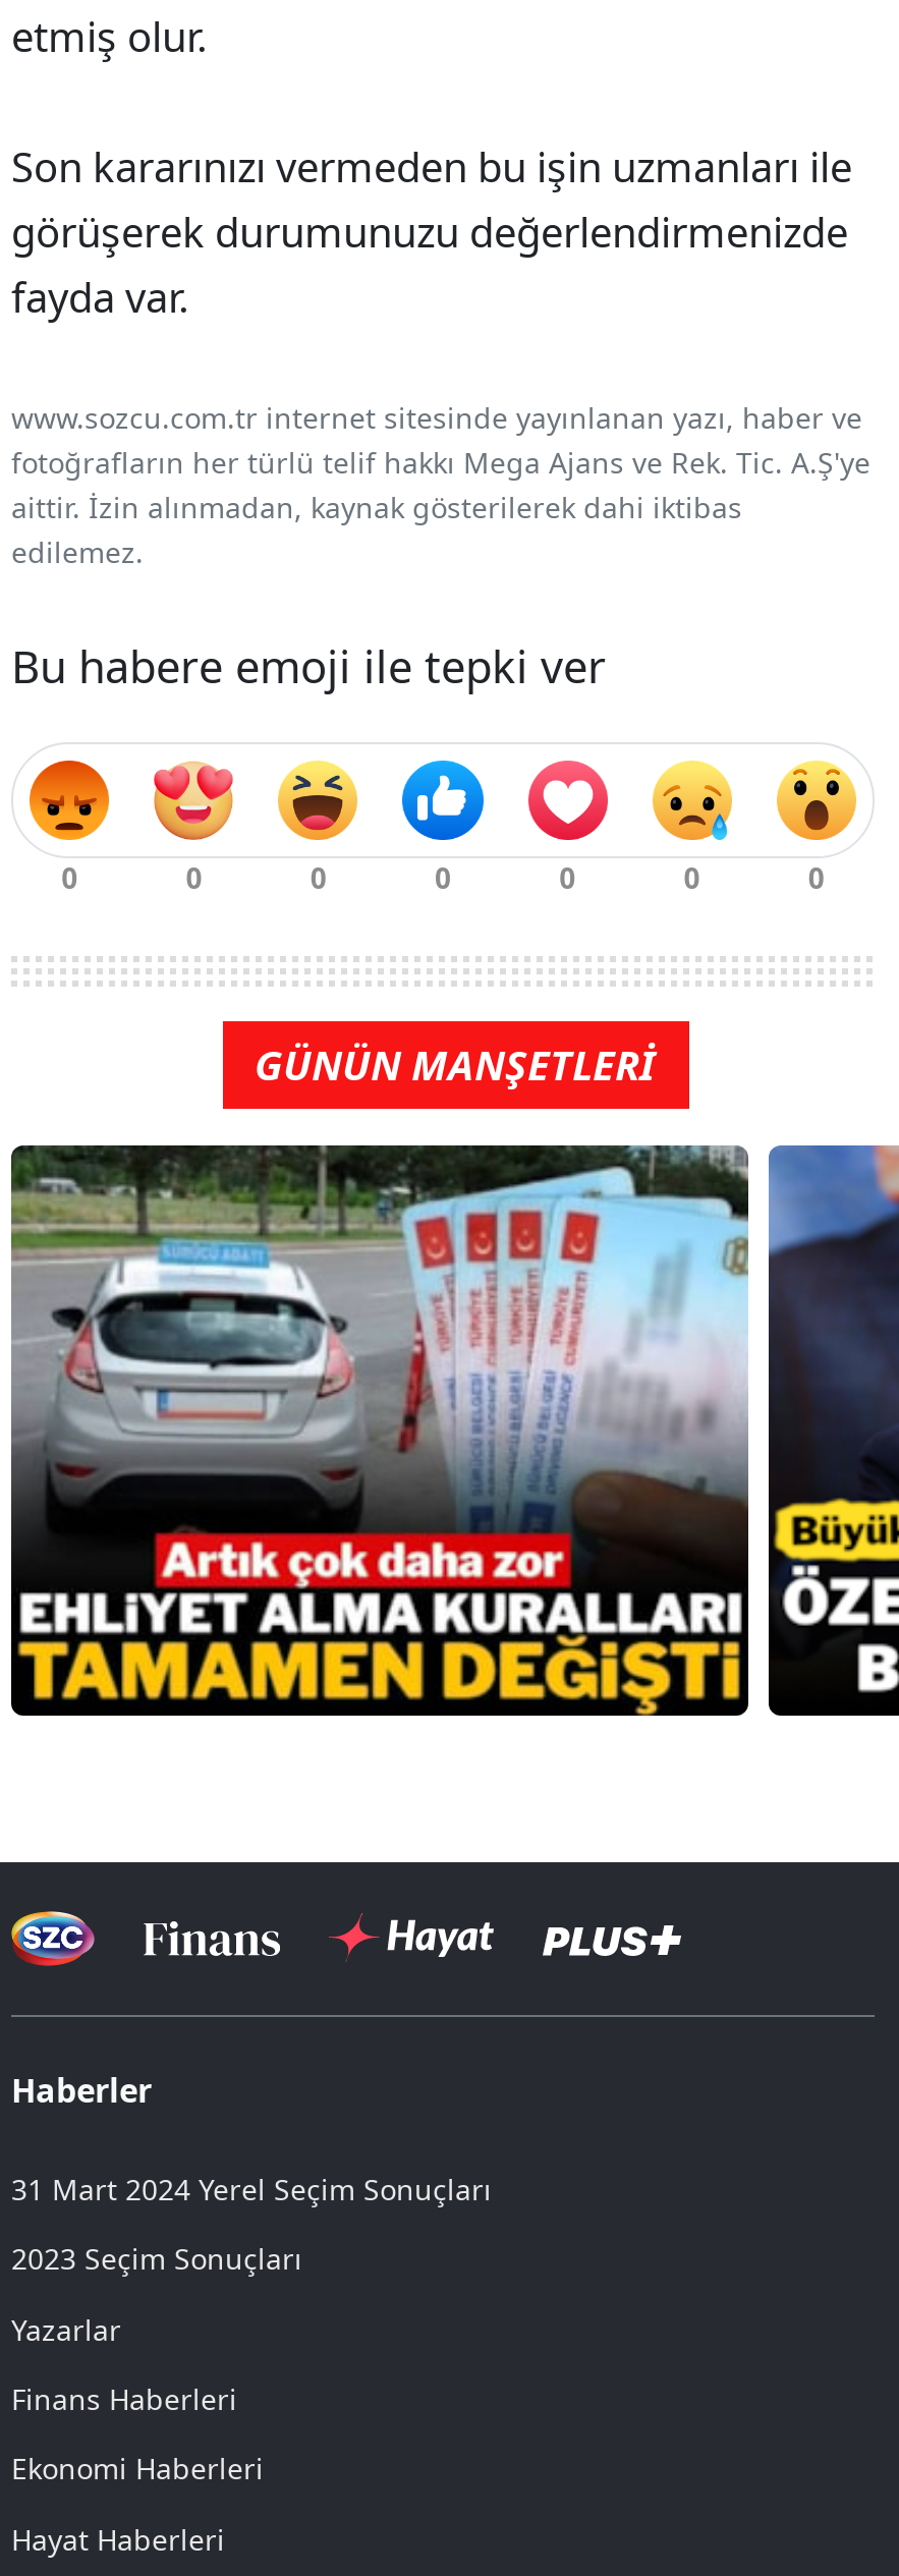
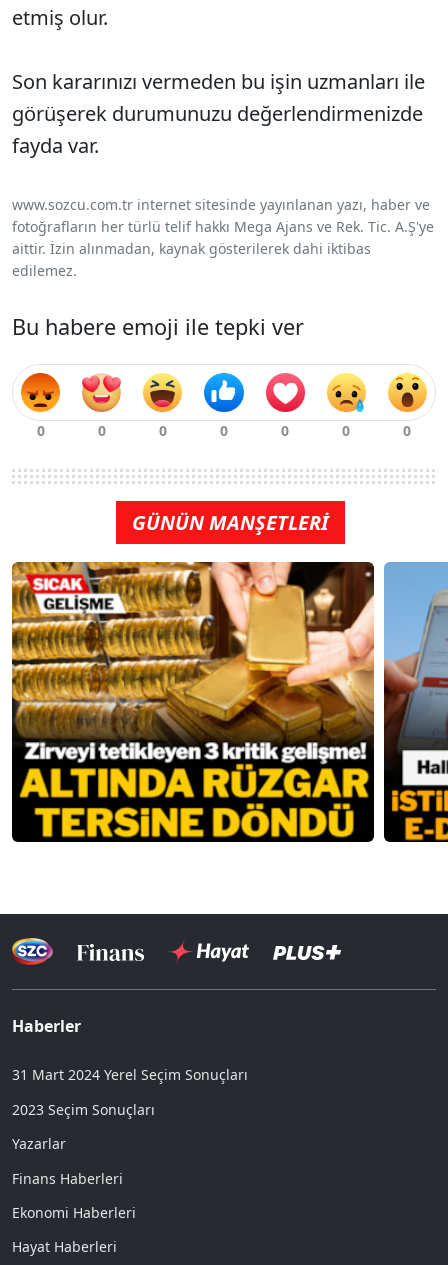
[9,1142,750,1719] [image] -> [11,561,375,843] [image]
[767,1144,893,1717] [image] -> [383,561,445,843] [image]

